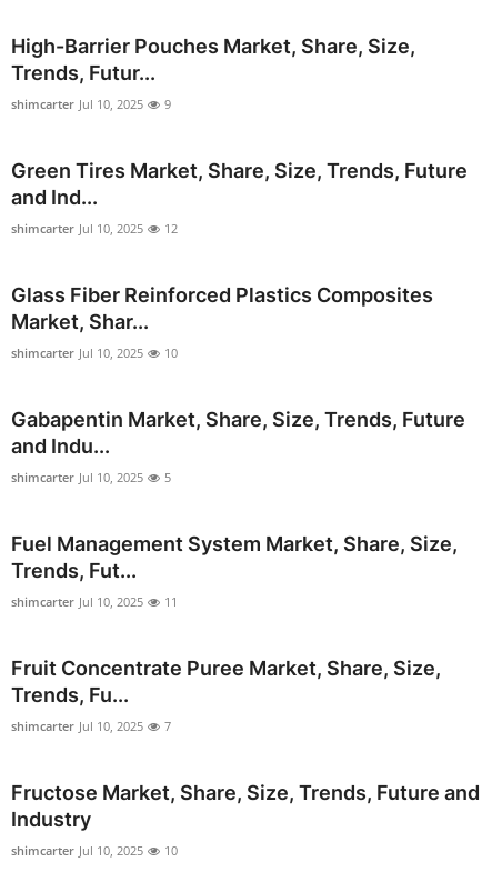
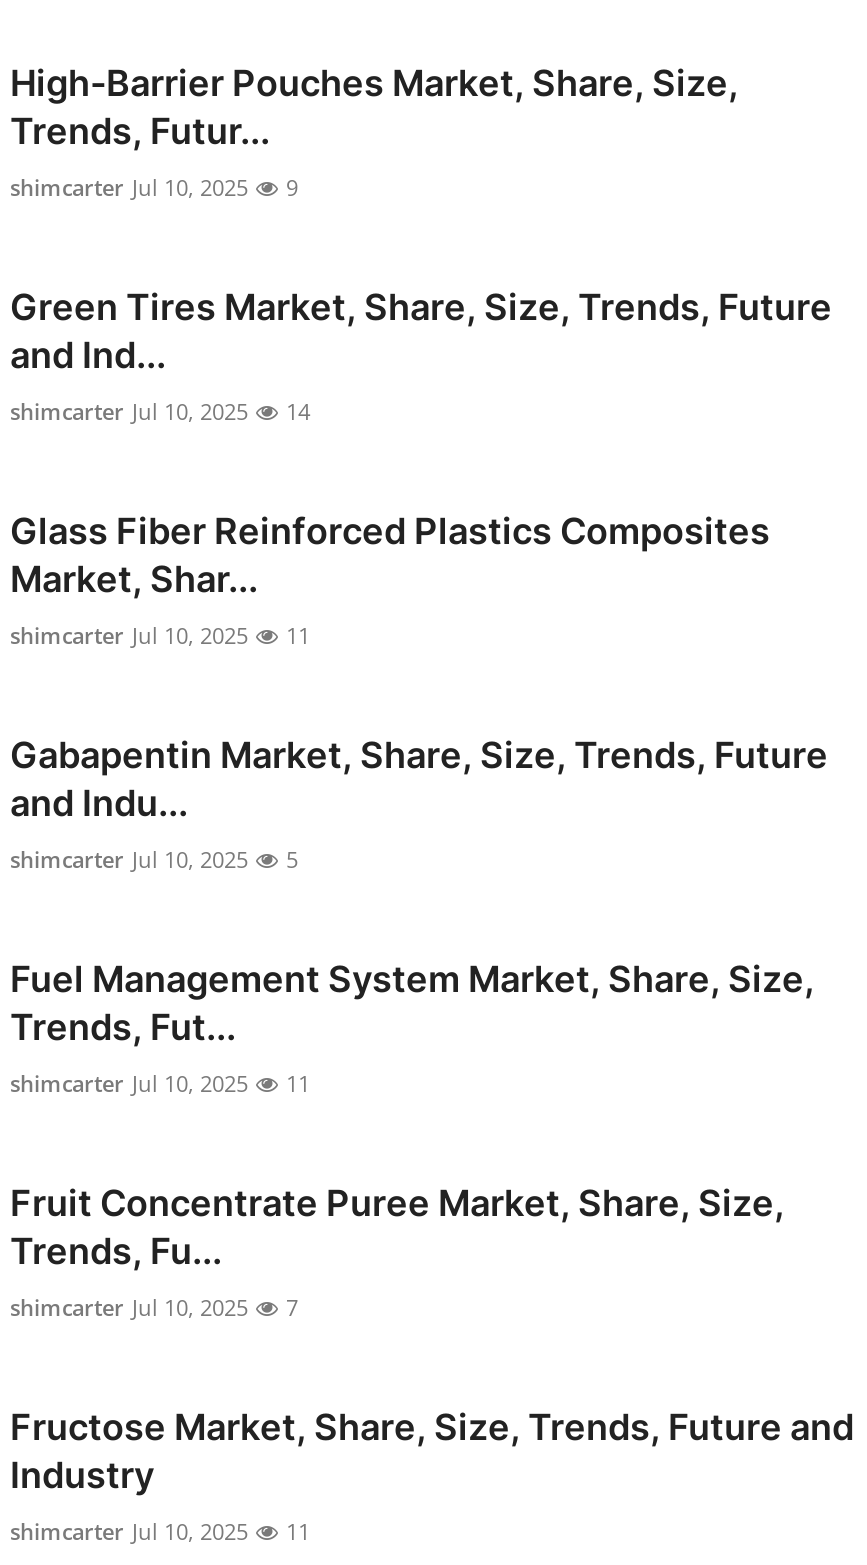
[11,220,178,237] shimcarter Jul 10, 2025 12 -> [10,396,310,426] shimcarter Jul 10, 2025 14
[161,344,178,361] 10 -> [280,620,310,650] 11
[11,842,178,859] shimcarter Jul 10, 2025 10 -> [10,1516,310,1546] shimcarter Jul 10, 2025 11

